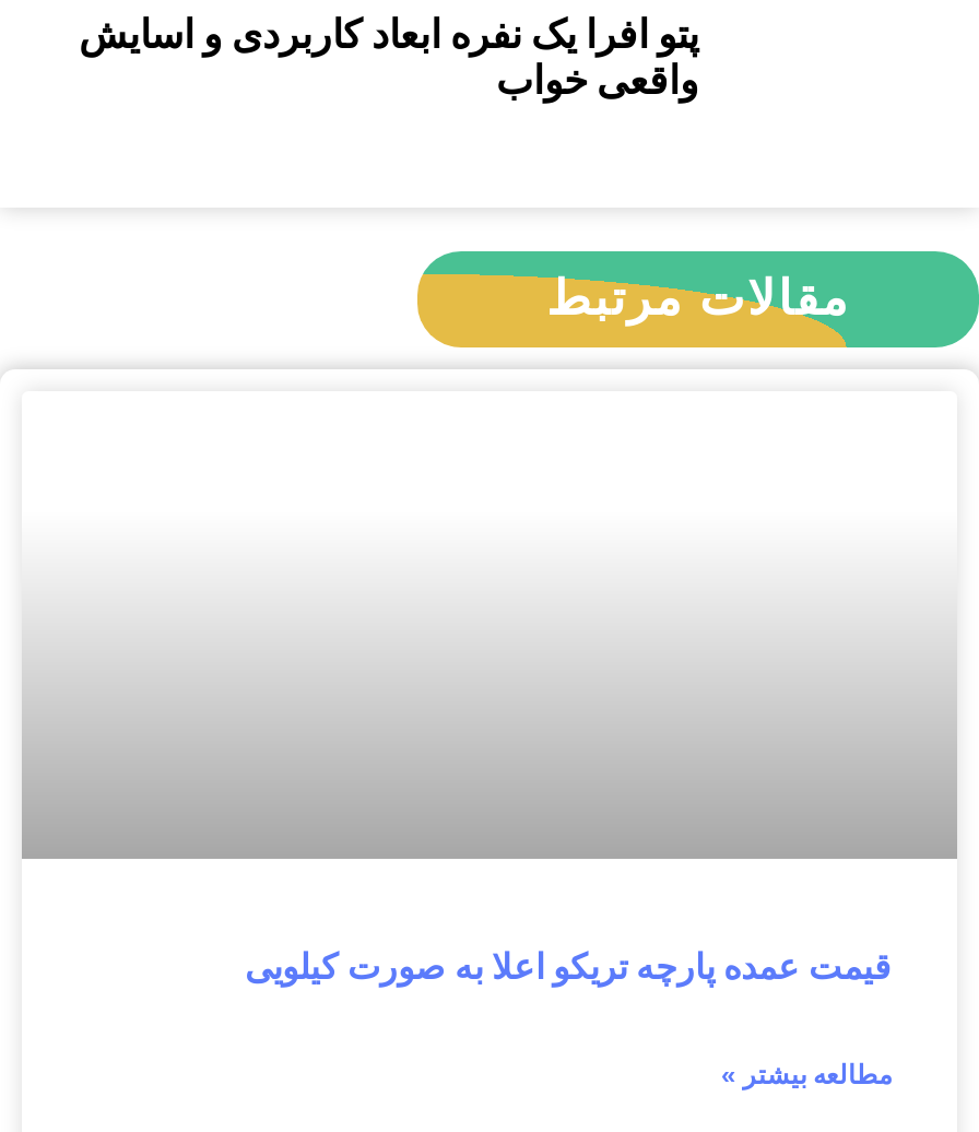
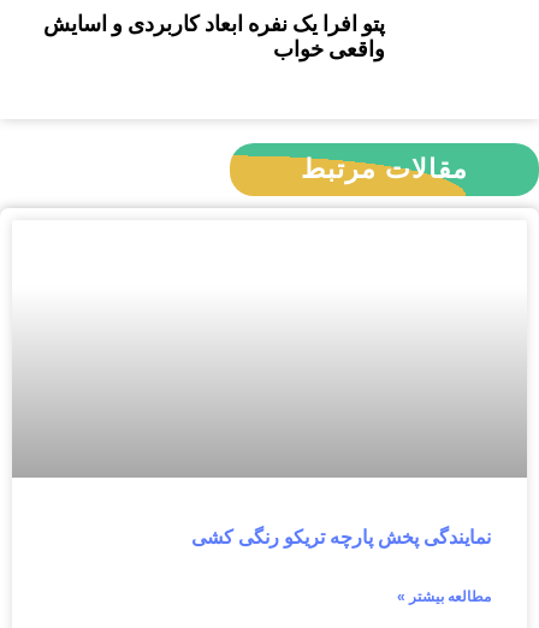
[245,946,892,987] قیمت عمده پارچه تریکو اعلا به صورت کیلویی -> [191,525,491,548] نمایندگی پخش پارچه تریکو رنگی کشی

